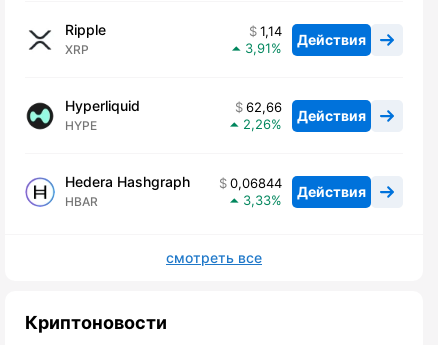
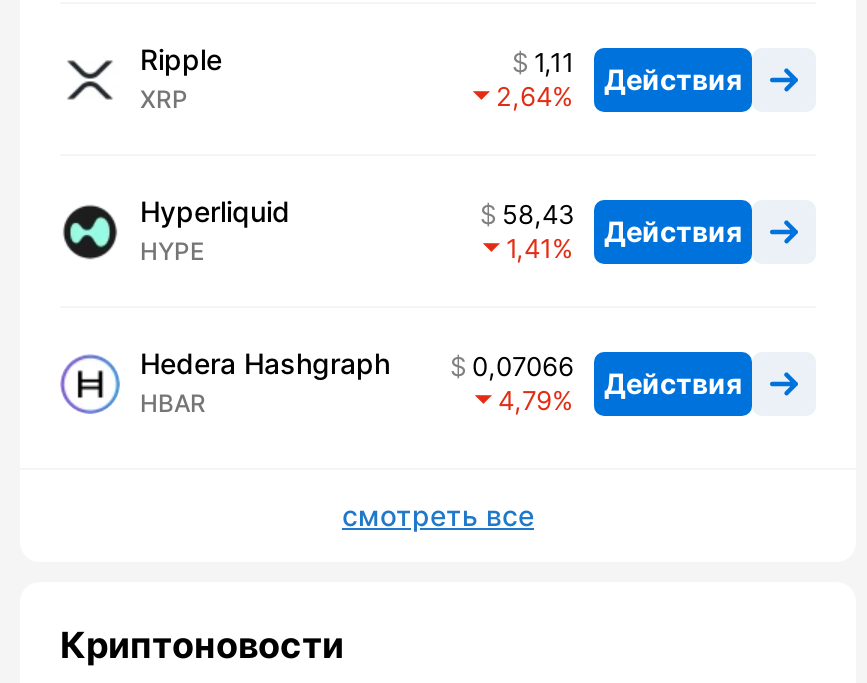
[260,23,366,48] 1,14 Действия -> [534,47,742,96] 1,11 Действия
[245,40,271,56] 3,91 -> [496,81,552,113] 2,64
[246,99,366,124] 62,66 Действия -> [502,199,742,248] 58,43 Действия
[243,116,271,132] 2,26 -> [506,233,552,265] 1,41
[230,175,366,200] 0,06844 Действия -> [472,351,742,400] 0,07066 Действия
[243,192,271,208] 3,33 -> [498,385,552,417] 4,79

